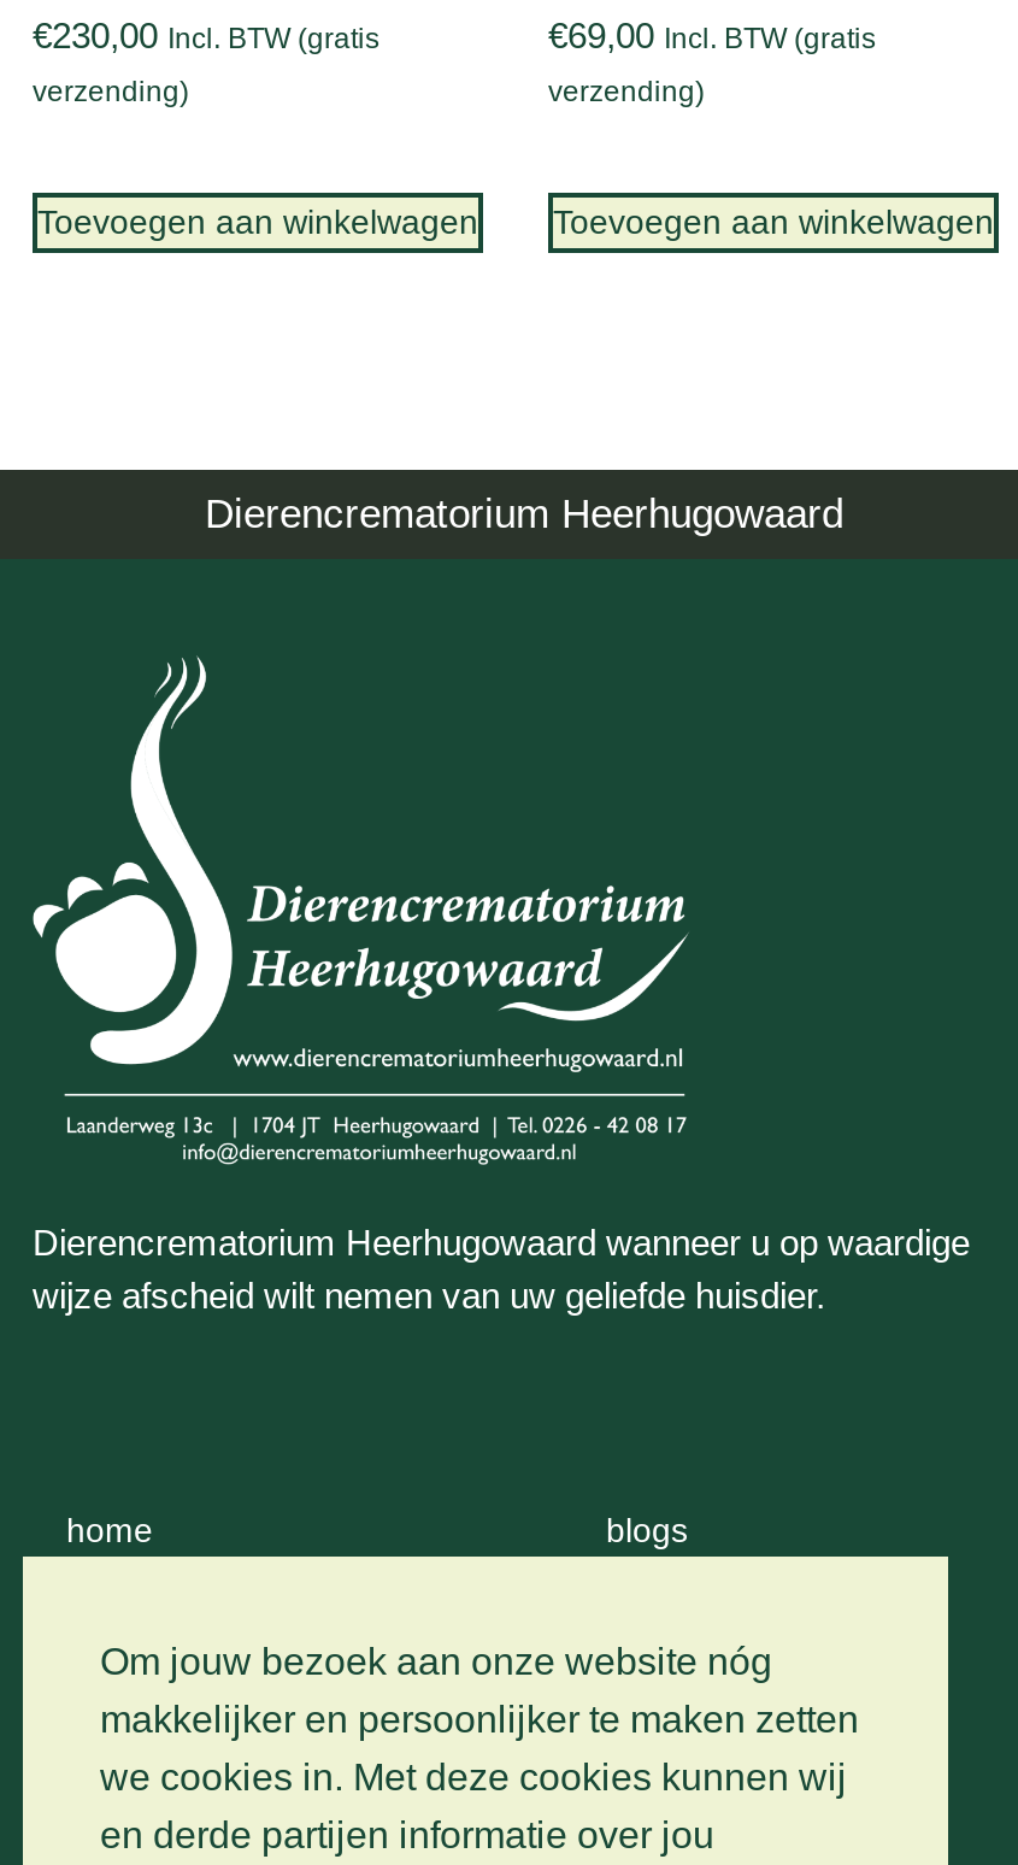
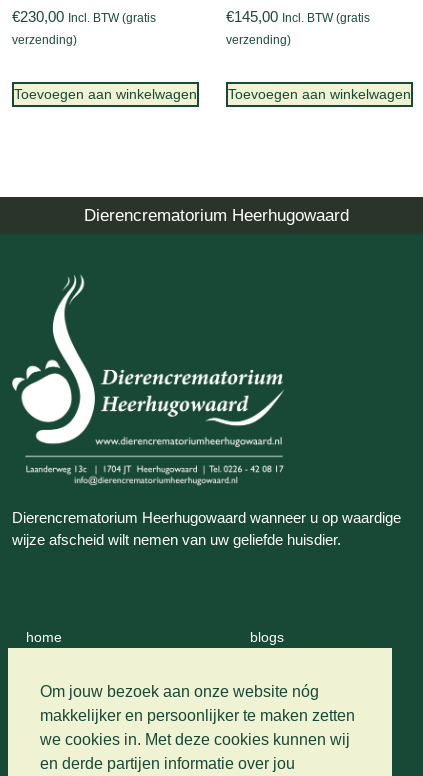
[548,14,876,55] €69,00 Incl. BTW (gratis -> [226,8,370,25] €145,00 Incl. BTW (gratis

